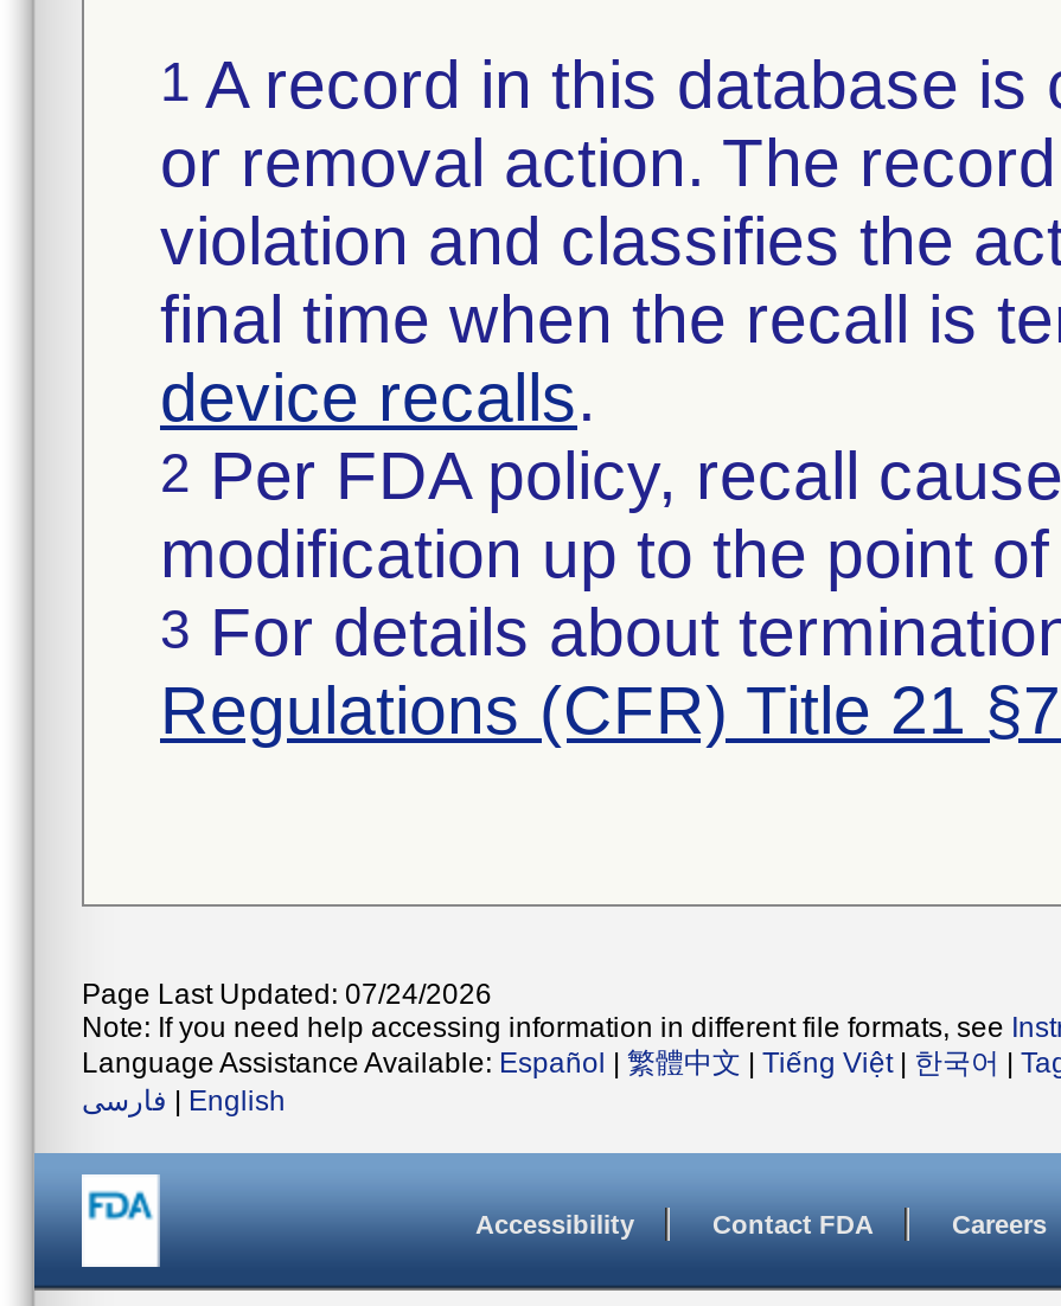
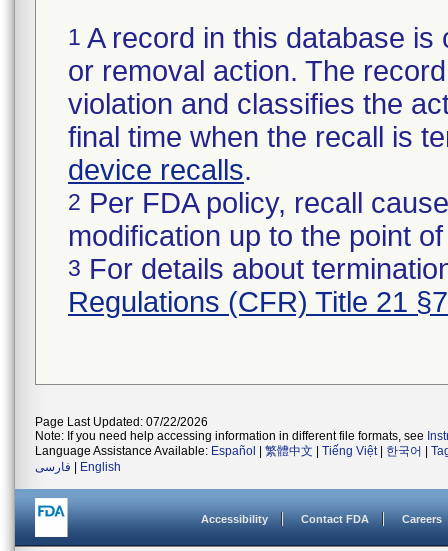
[82,978,492,1011] Page Last Updated: 07/24/2026 -> [35,415,208,429] Page Last Updated: 07/22/2026

